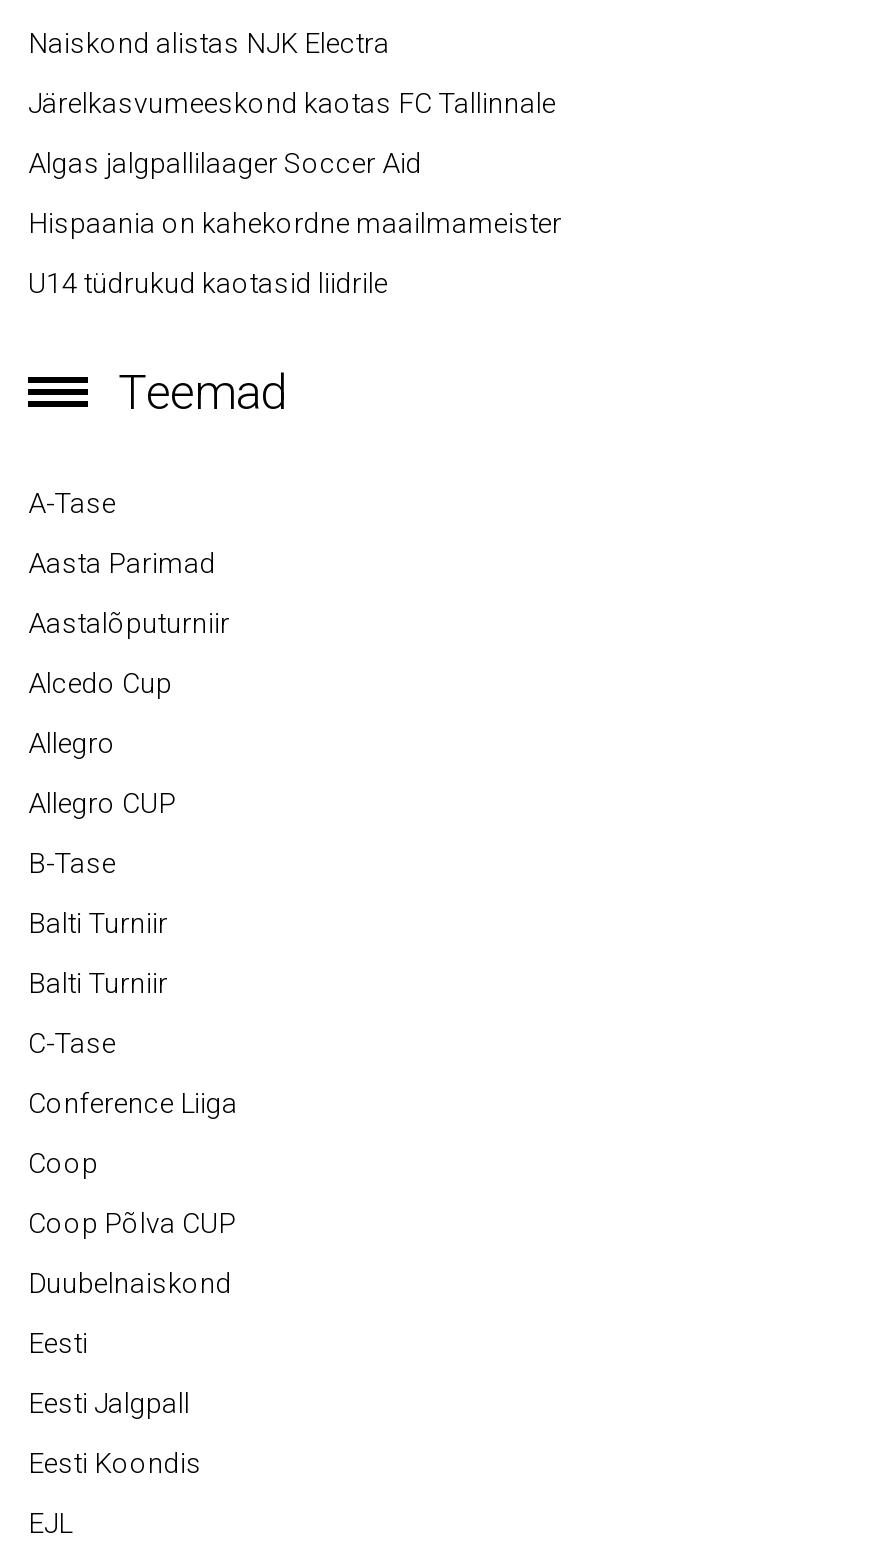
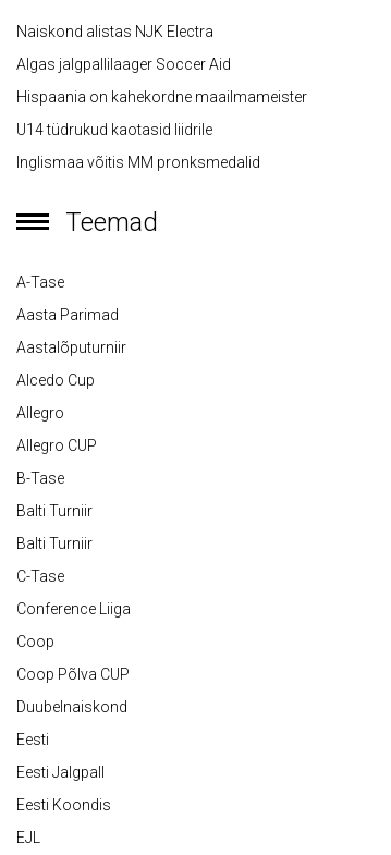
[28,86,556,118] Järelkasvumeeskond kaotas FC Tallinnale -> none
moved [28,146,562,298] -> [16,55,307,138]: Algas jalgpallilaager Soccer Aid | Hispaania on kahekordne maailmameister | U14 tüdrukud kaotasid liidrile
none -> [16,153,260,171] Inglismaa võitis MM pronksmedalid

